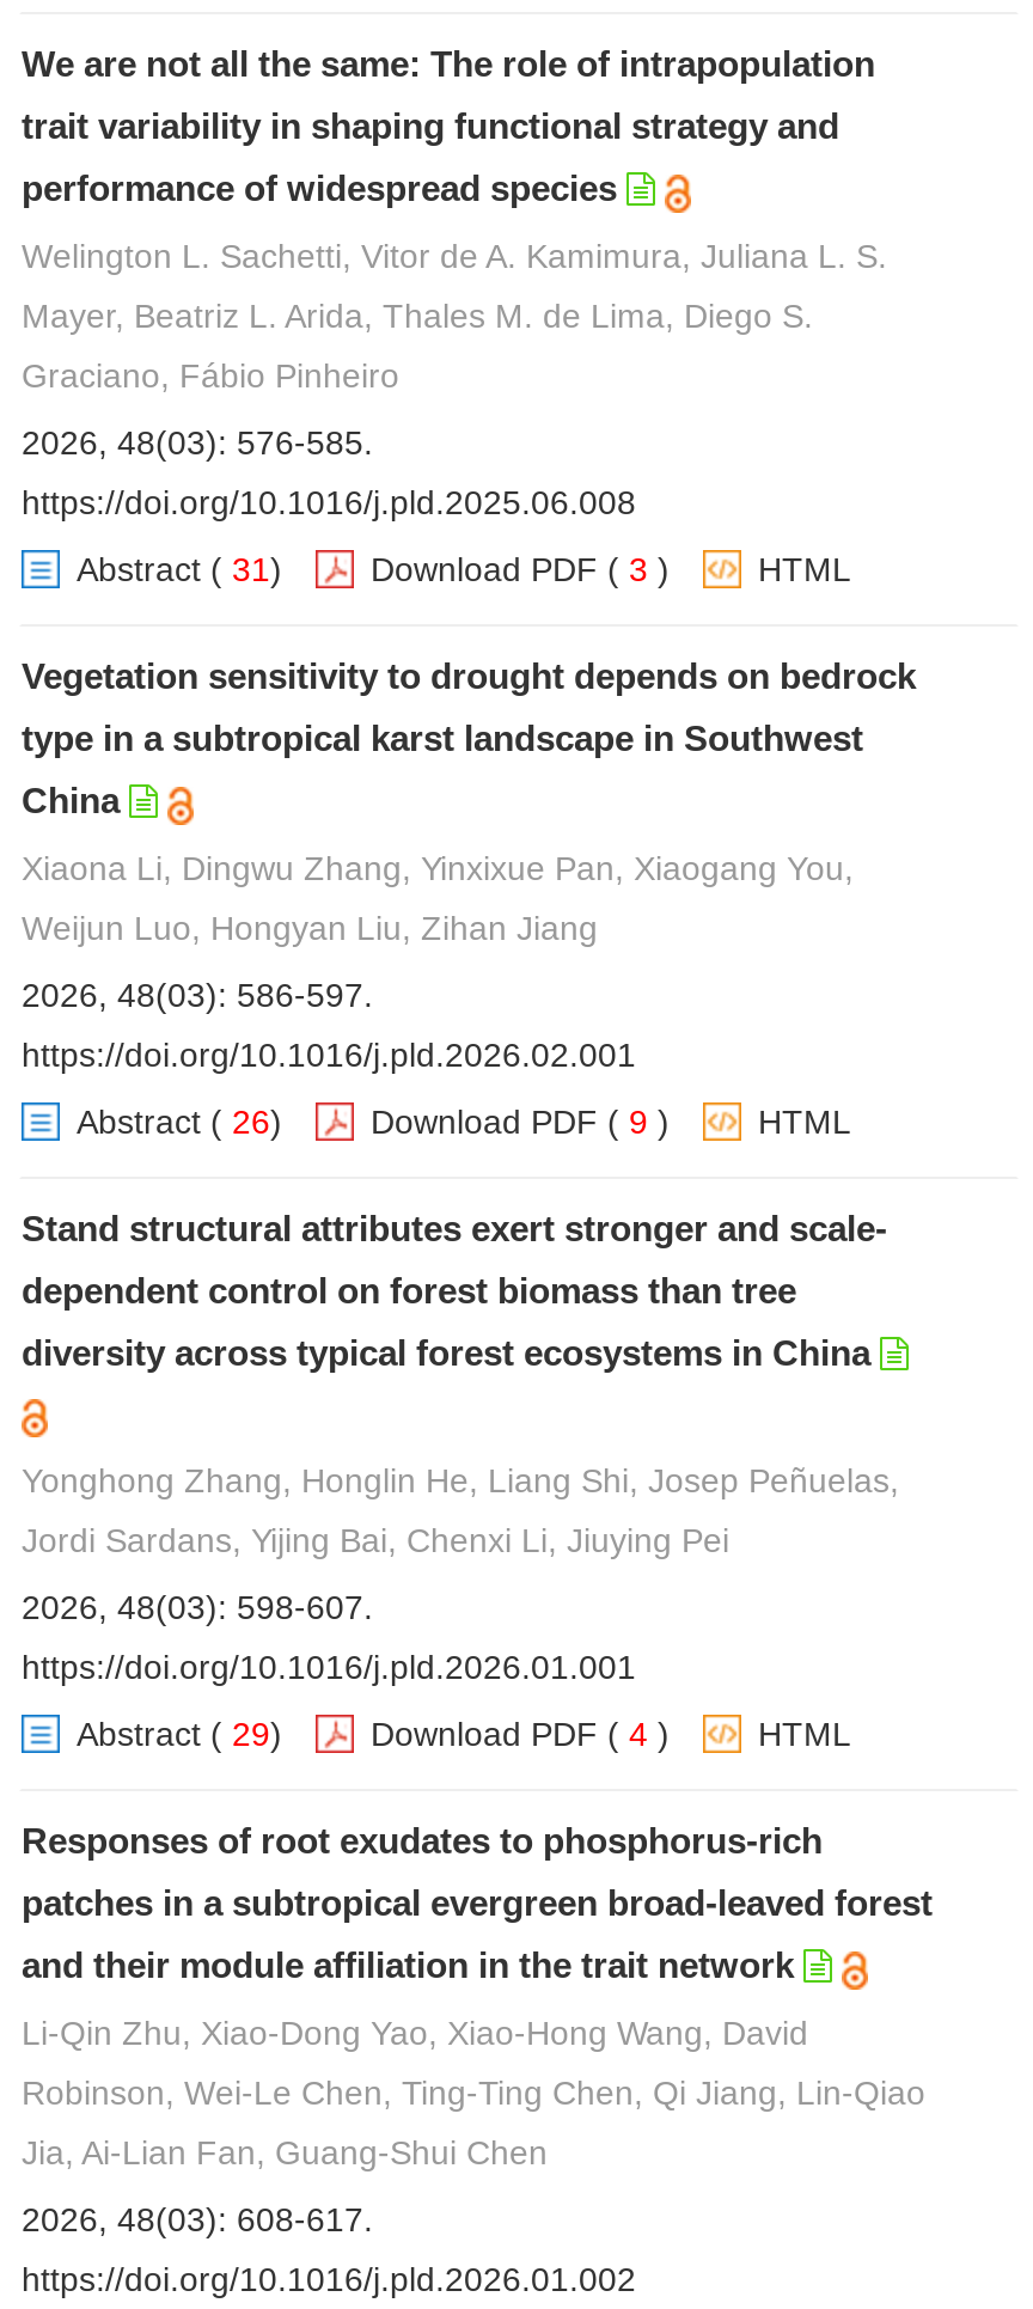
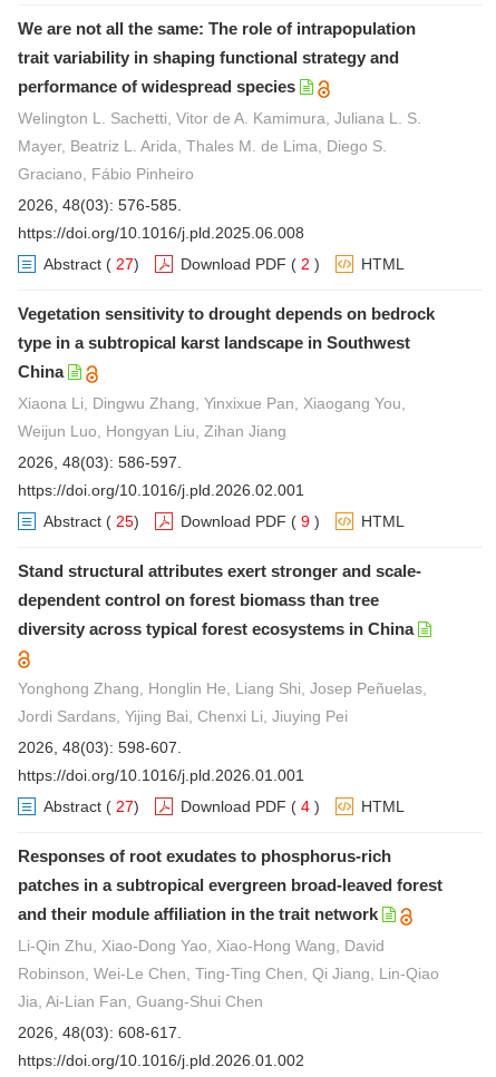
[77,551,292,589] Abstract (31) -> [43,255,144,273] Abstract (27)
[371,551,679,589] Download PDF (3) -> [181,255,324,273] Download PDF (2)
[77,1103,292,1141] Abstract (26) -> [43,513,144,530] Abstract (25)
[77,1715,292,1754] Abstract (29) -> [43,798,144,816] Abstract (27)

